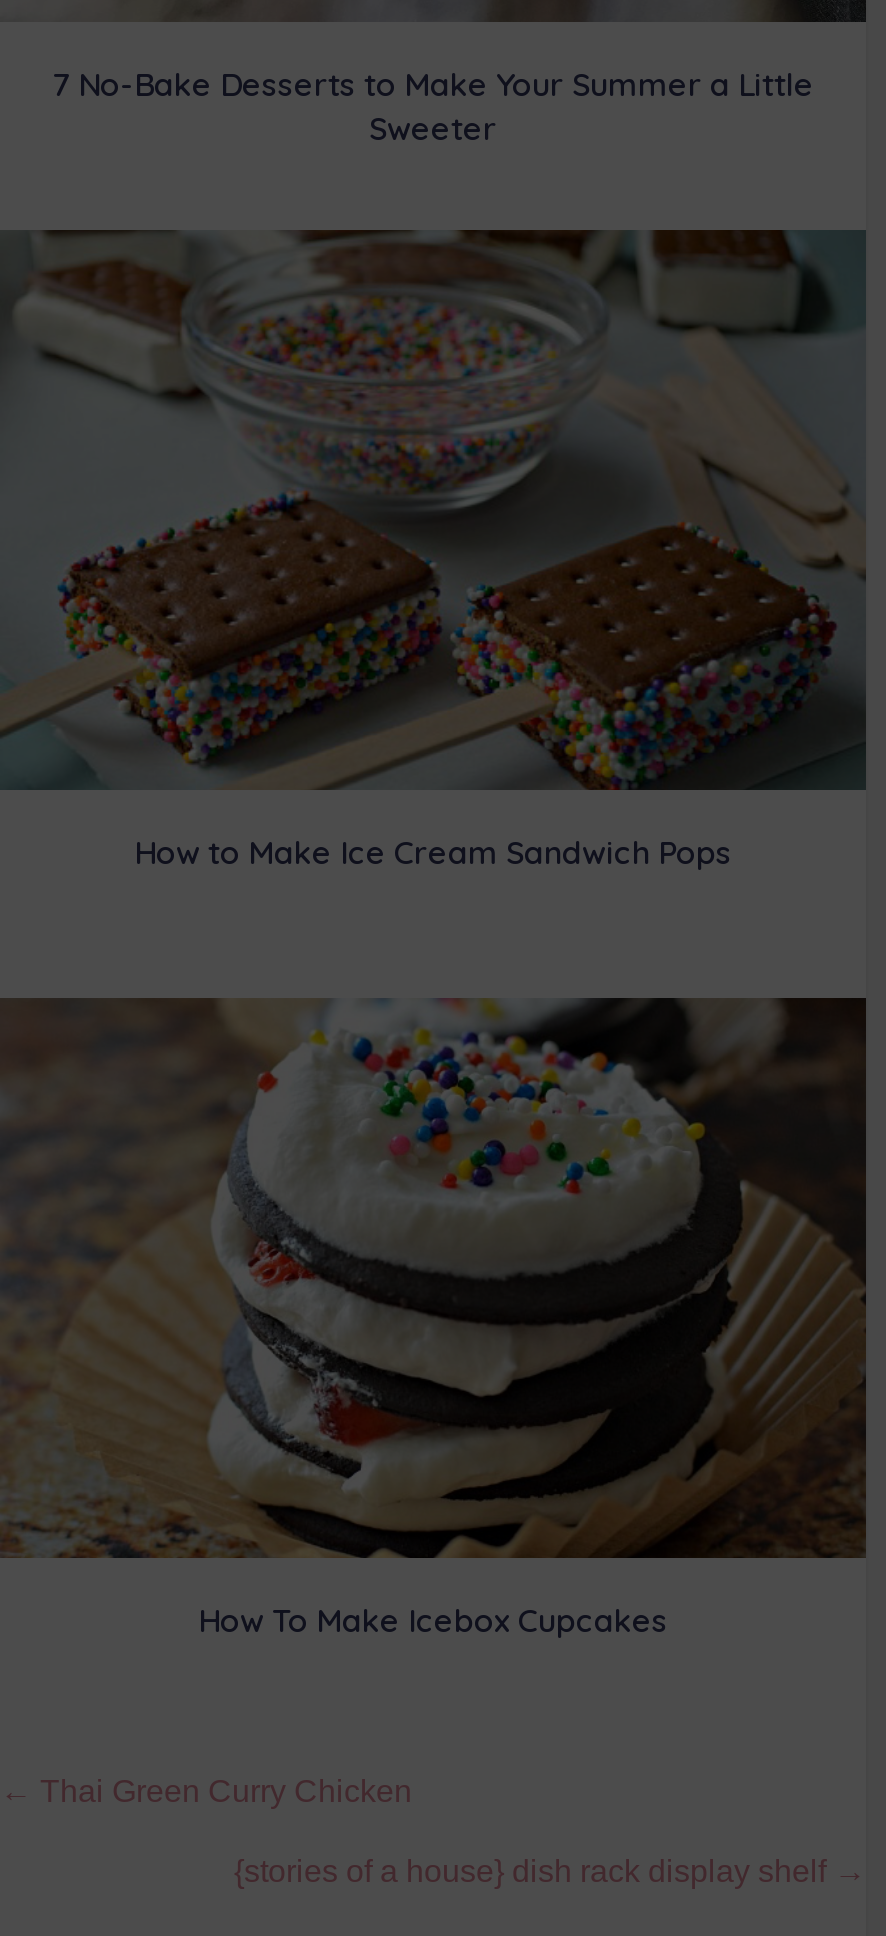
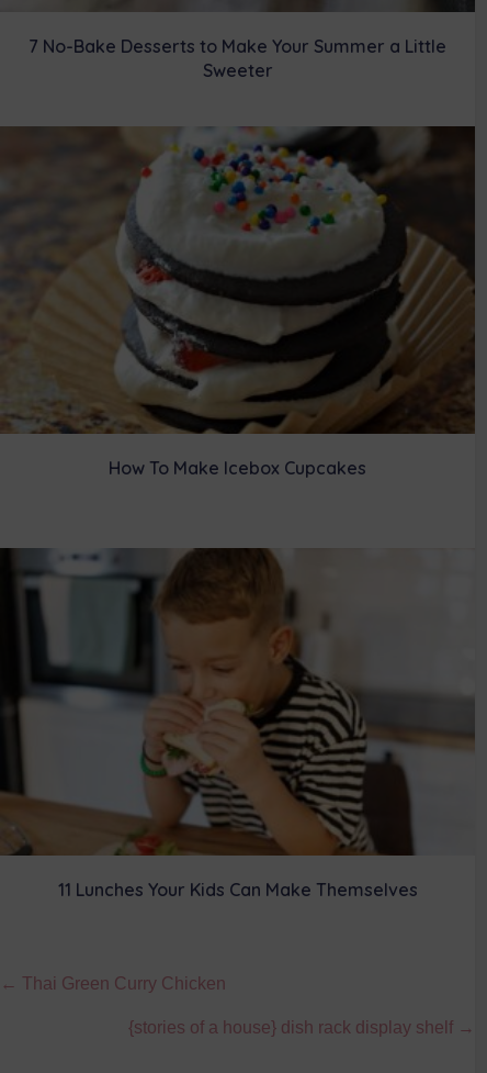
[6,228,866,872] [image] | How to Make Ice Cream Sandwich Pops -> none
moved [0,996,868,1640] -> [0,125,476,479]: [image] | How To Make Icebox Cupcakes
none -> [3,547,475,901] [image] | 11 Lunches Your Kids Can Make Themselves

